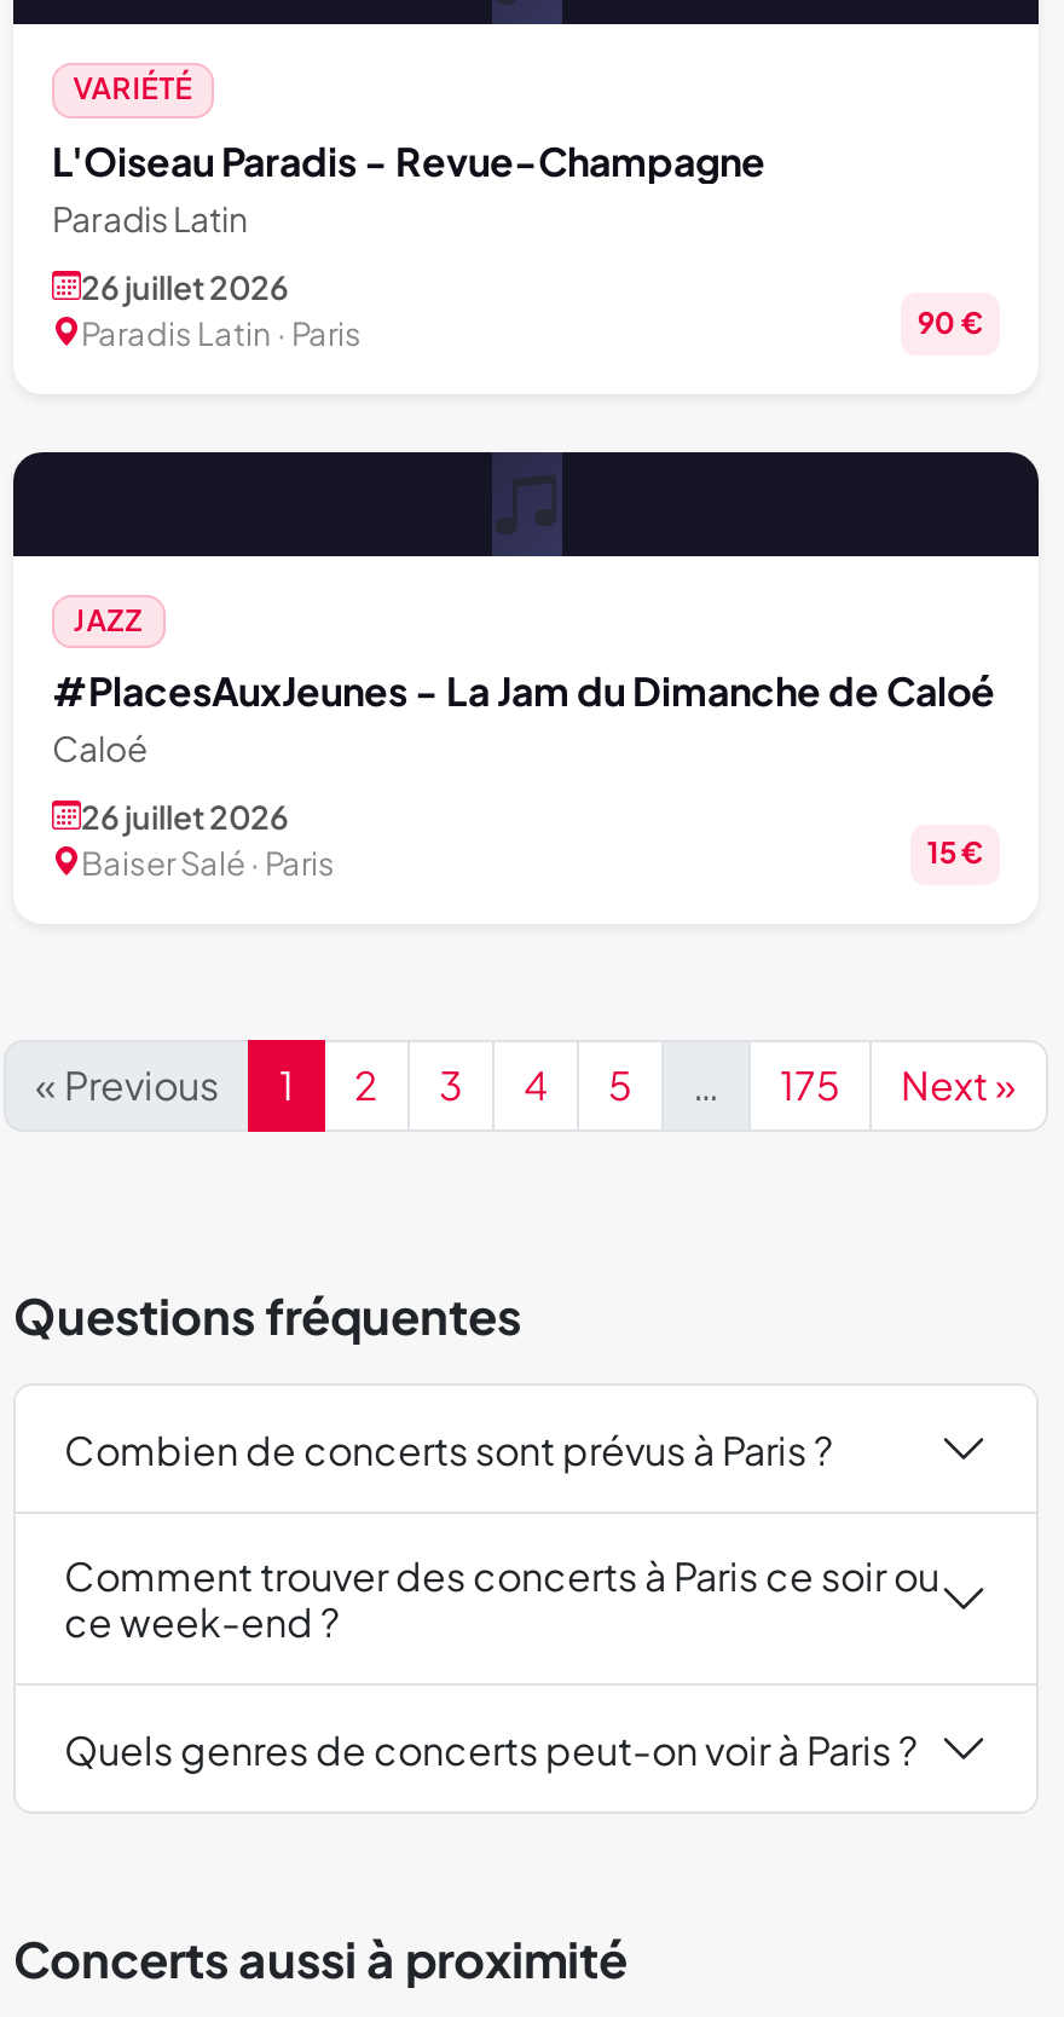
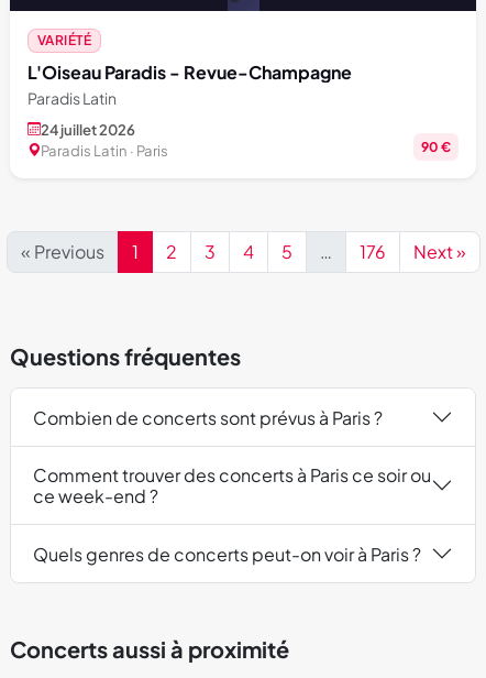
[81,265,289,306] 26 juillet 2026 -> [41,120,135,139] 24 juillet 2026
[52,601,995,882] JAZZ | #PlacesAuxJeunes - La Jam du Dimanche de Caloé | Caloé | 26 juillet 2026 | Baiser Salé · Paris | 15 € -> none
[780,1059,840,1110] 175 -> [359,240,385,263] 176

